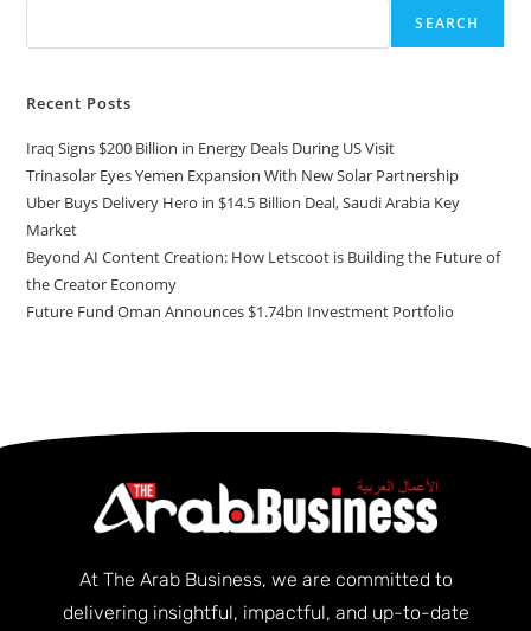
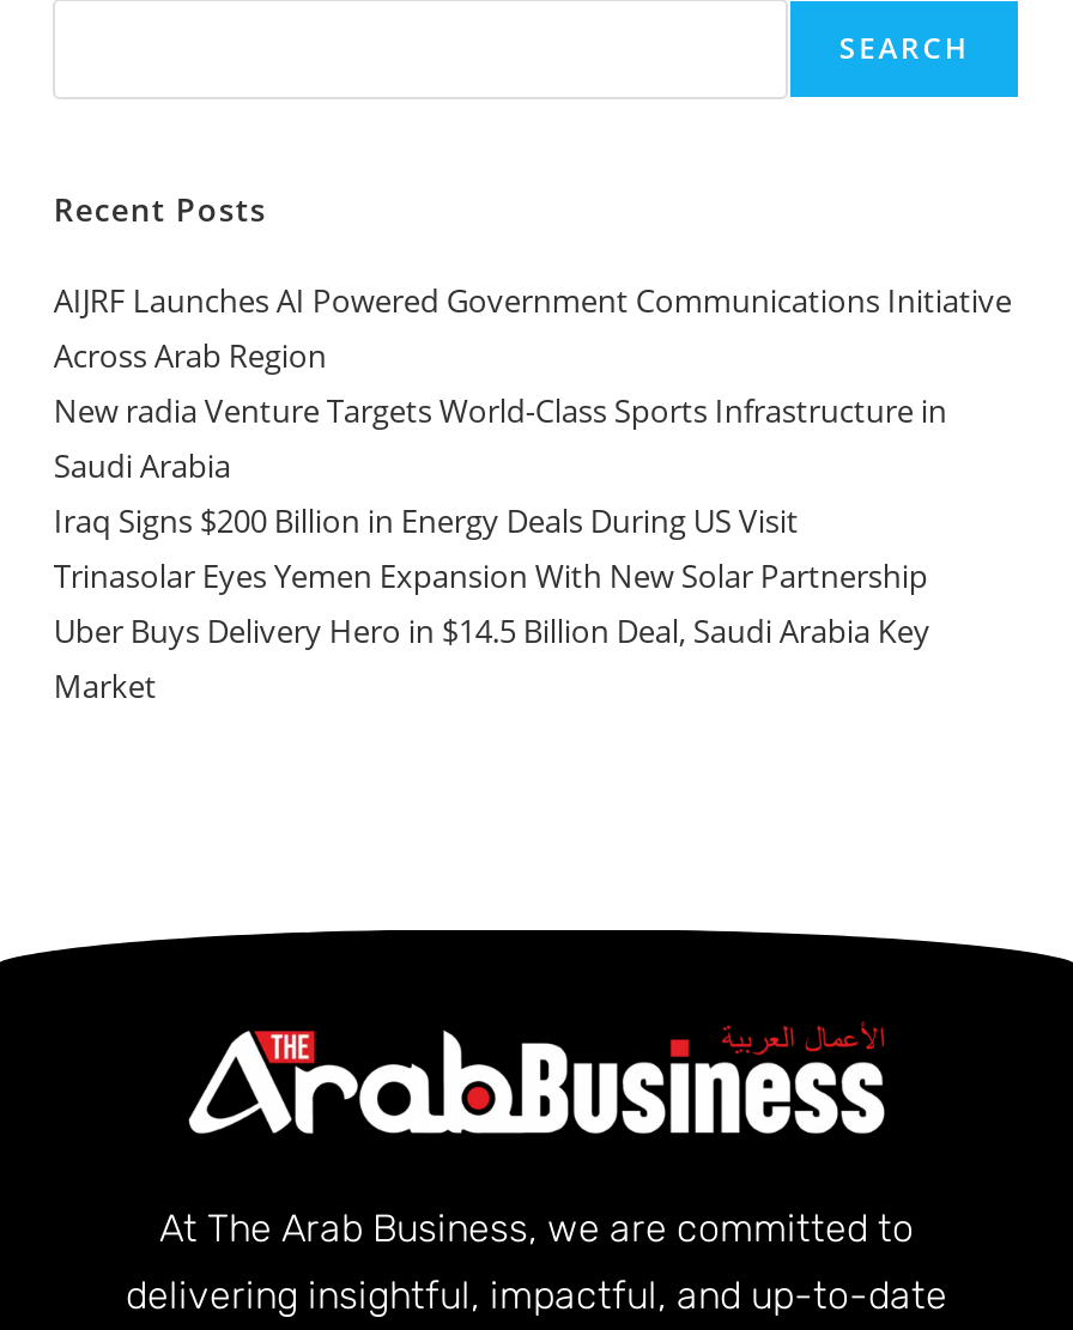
none -> [54,278,1012,487] AIJRF Launches AI Powered Government Communications Initiative | Across Arab Region | New radia Venture Targets World-Class Sports Infrastructure in | Saudi Arabia
moved [27,138,460,241] -> [54,499,930,707]: Iraq Signs $200 Billion in Energy Deals During US Visit | Trinasolar Eyes Yemen Expansion With New Solar Partnership | Uber Buys Delivery Hero in $14.5 Billion Deal, Saudi Arabia Key | Market
[27,247,501,322] Beyond AI Content Creation: How Letscoot is Building the Future of | the Creator Economy | Future Fund Oman Announces $1.74bn Investment Portfolio -> none

